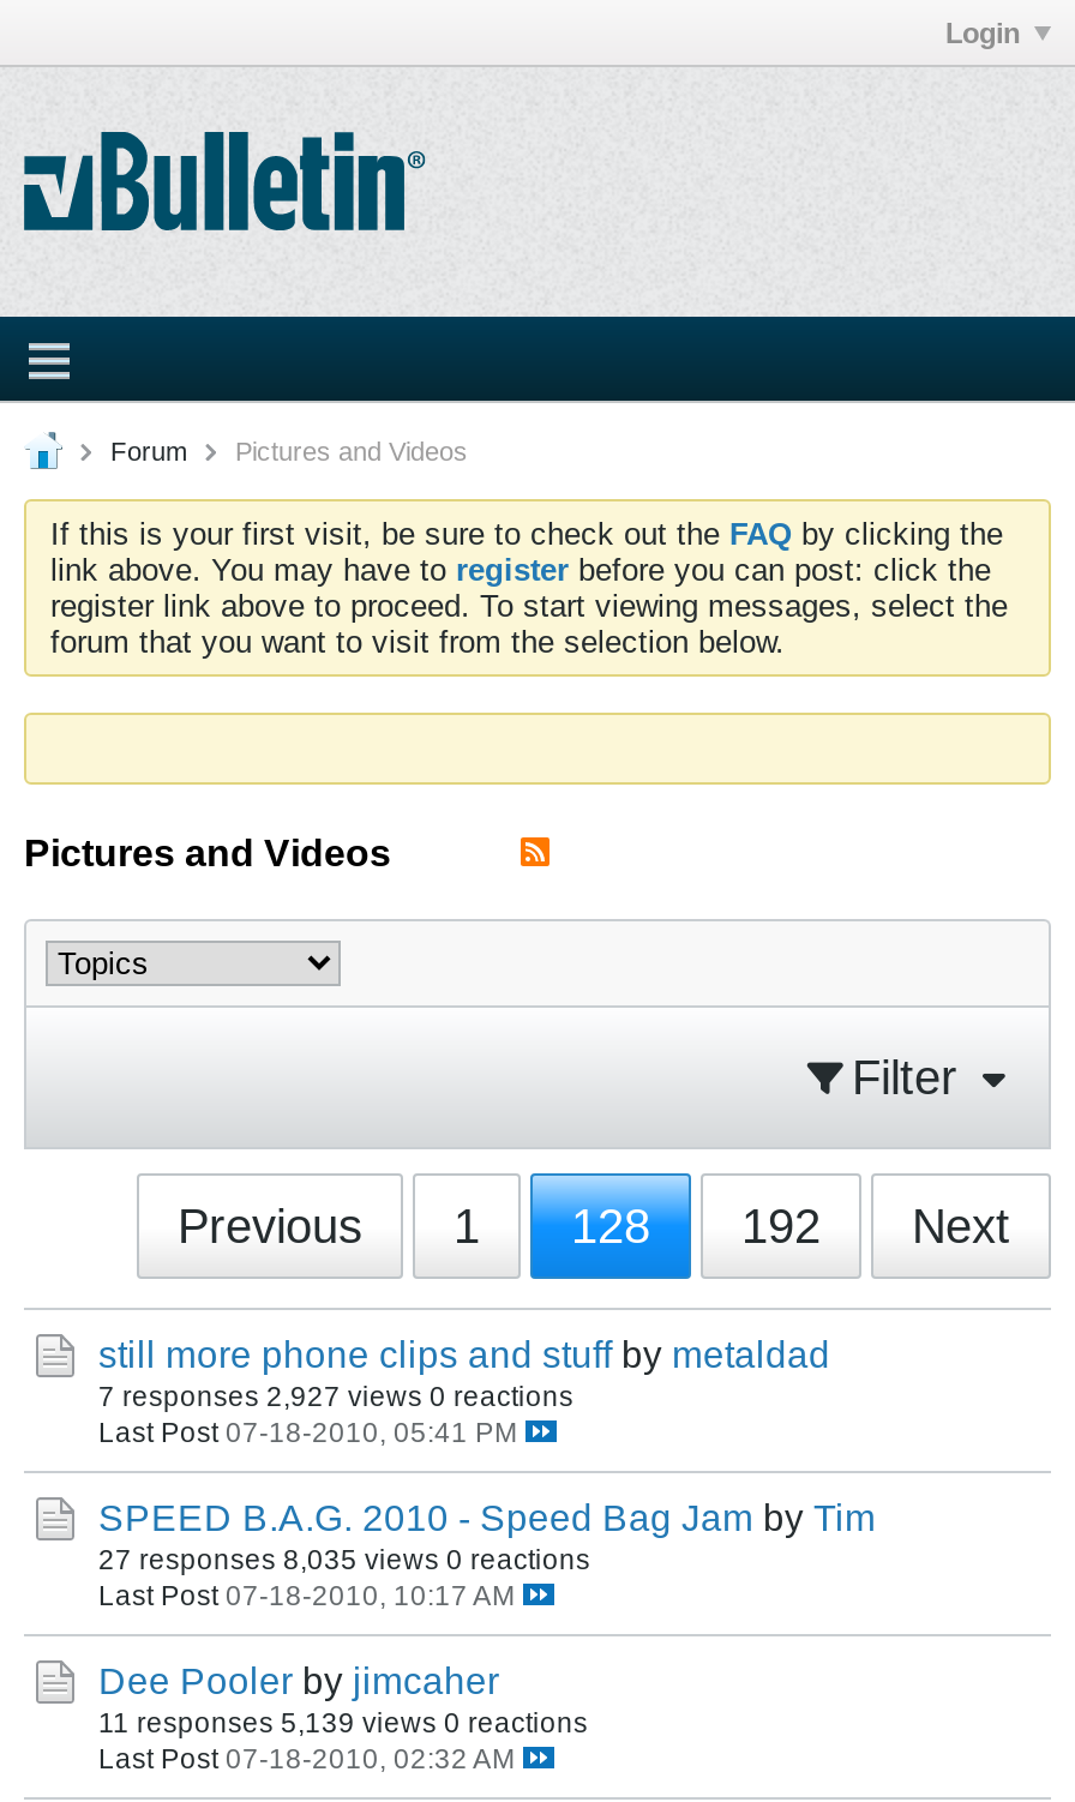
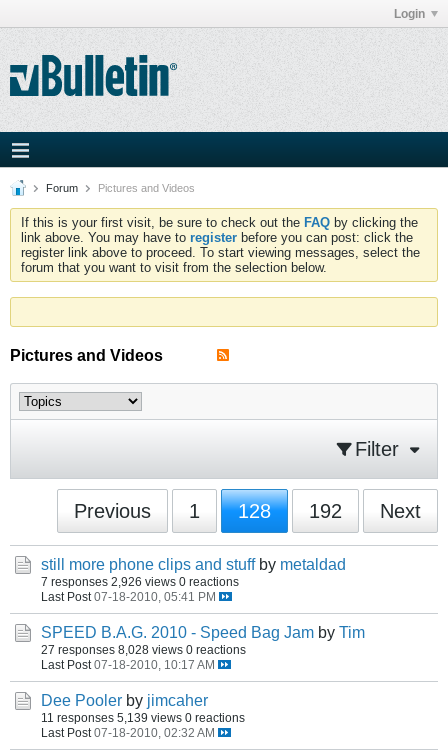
[98,1380,573,1411] 7 responses 2,927 views 0 reactions -> [41,575,239,588] 7 responses 2,926 views 0 reactions
[98,1543,590,1574] 27 responses 8,035 views 0 reactions -> [41,643,246,656] 27 responses 8,028 views 0 reactions

